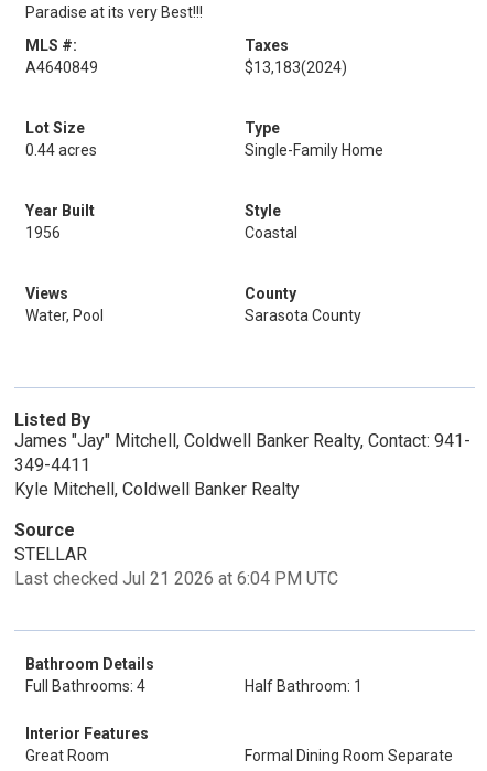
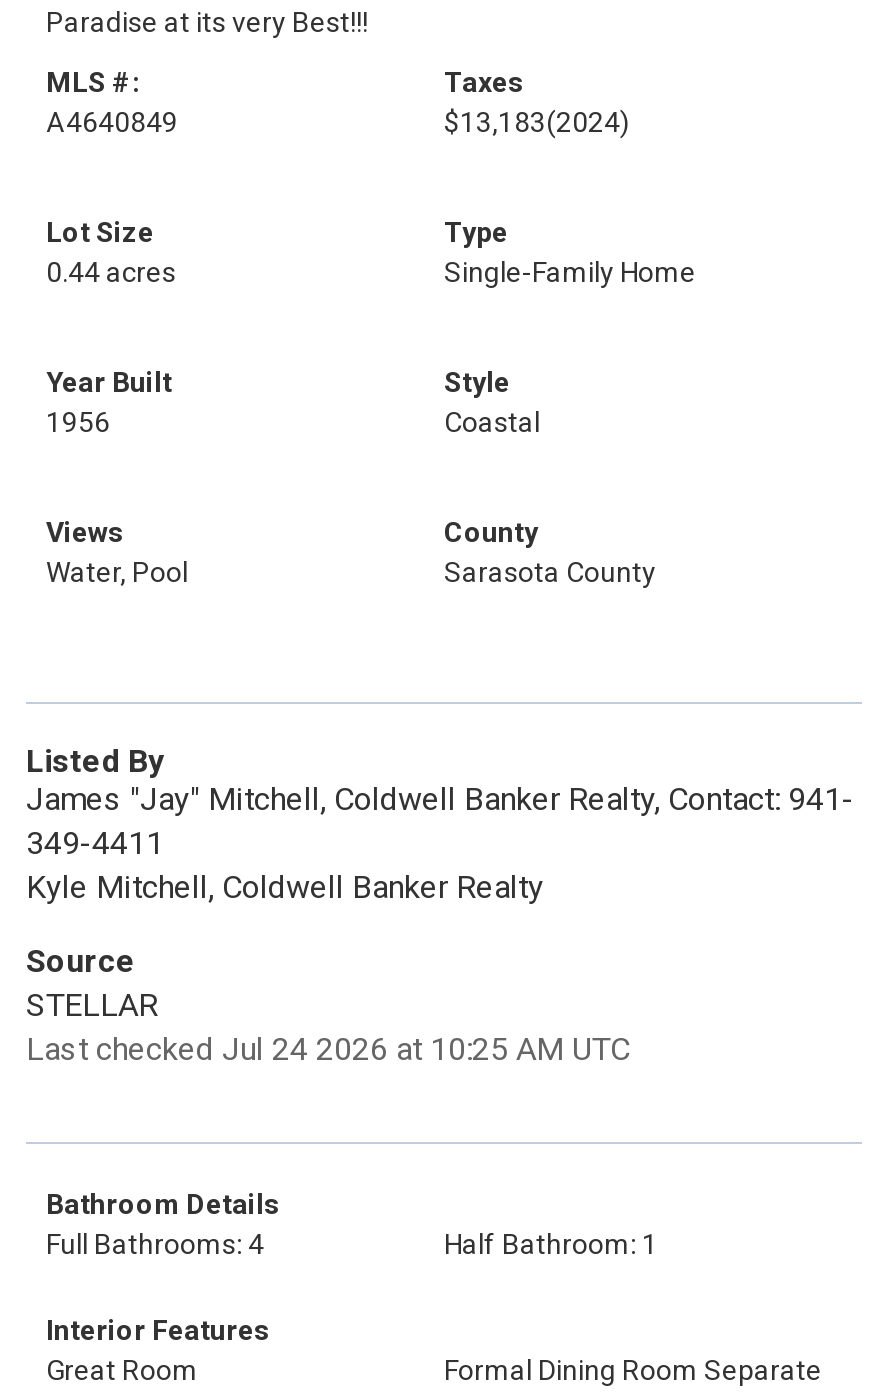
[14,568,338,589] Last checked Jul 21 2026 at 6:04 PM UTC -> [26,1030,630,1068] Last checked Jul 24 2026 at 10:25 AM UTC

